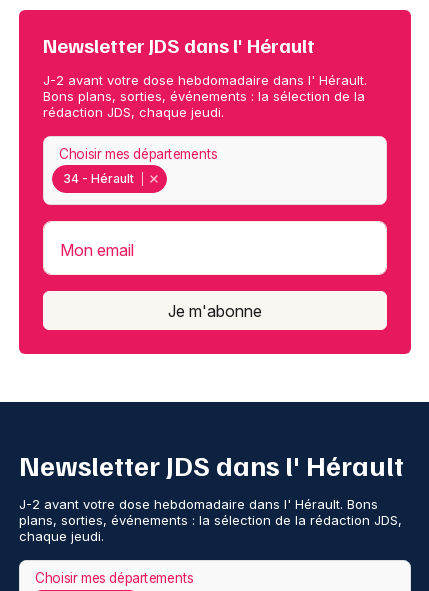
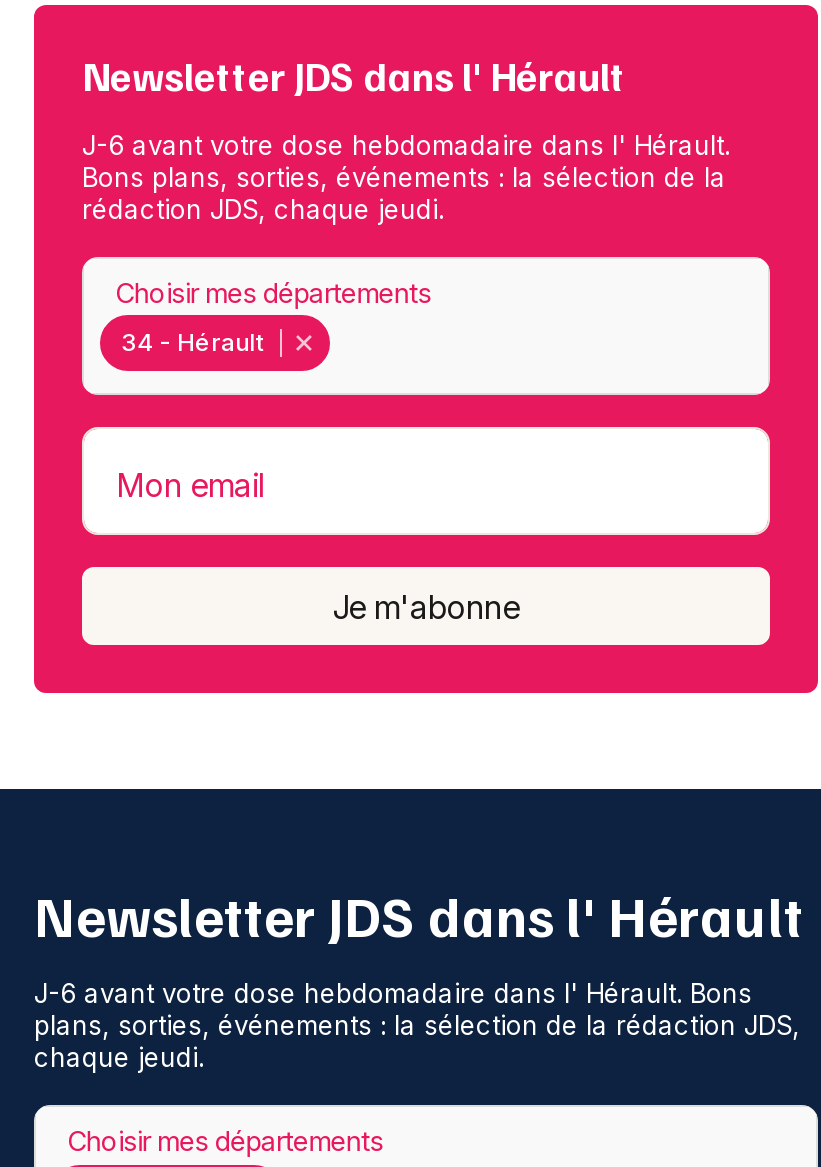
[43,72,367,88] J-2 avant votre dose hebdomadaire dans l' Hérault. -> [82,129,730,161] J-6 avant votre dose hebdomadaire dans l' Hérault.
[19,496,378,512] J-2 avant votre dose hebdomadaire dans l' Hérault. Bons -> [34,978,752,1010] J-6 avant votre dose hebdomadaire dans l' Hérault. Bons

